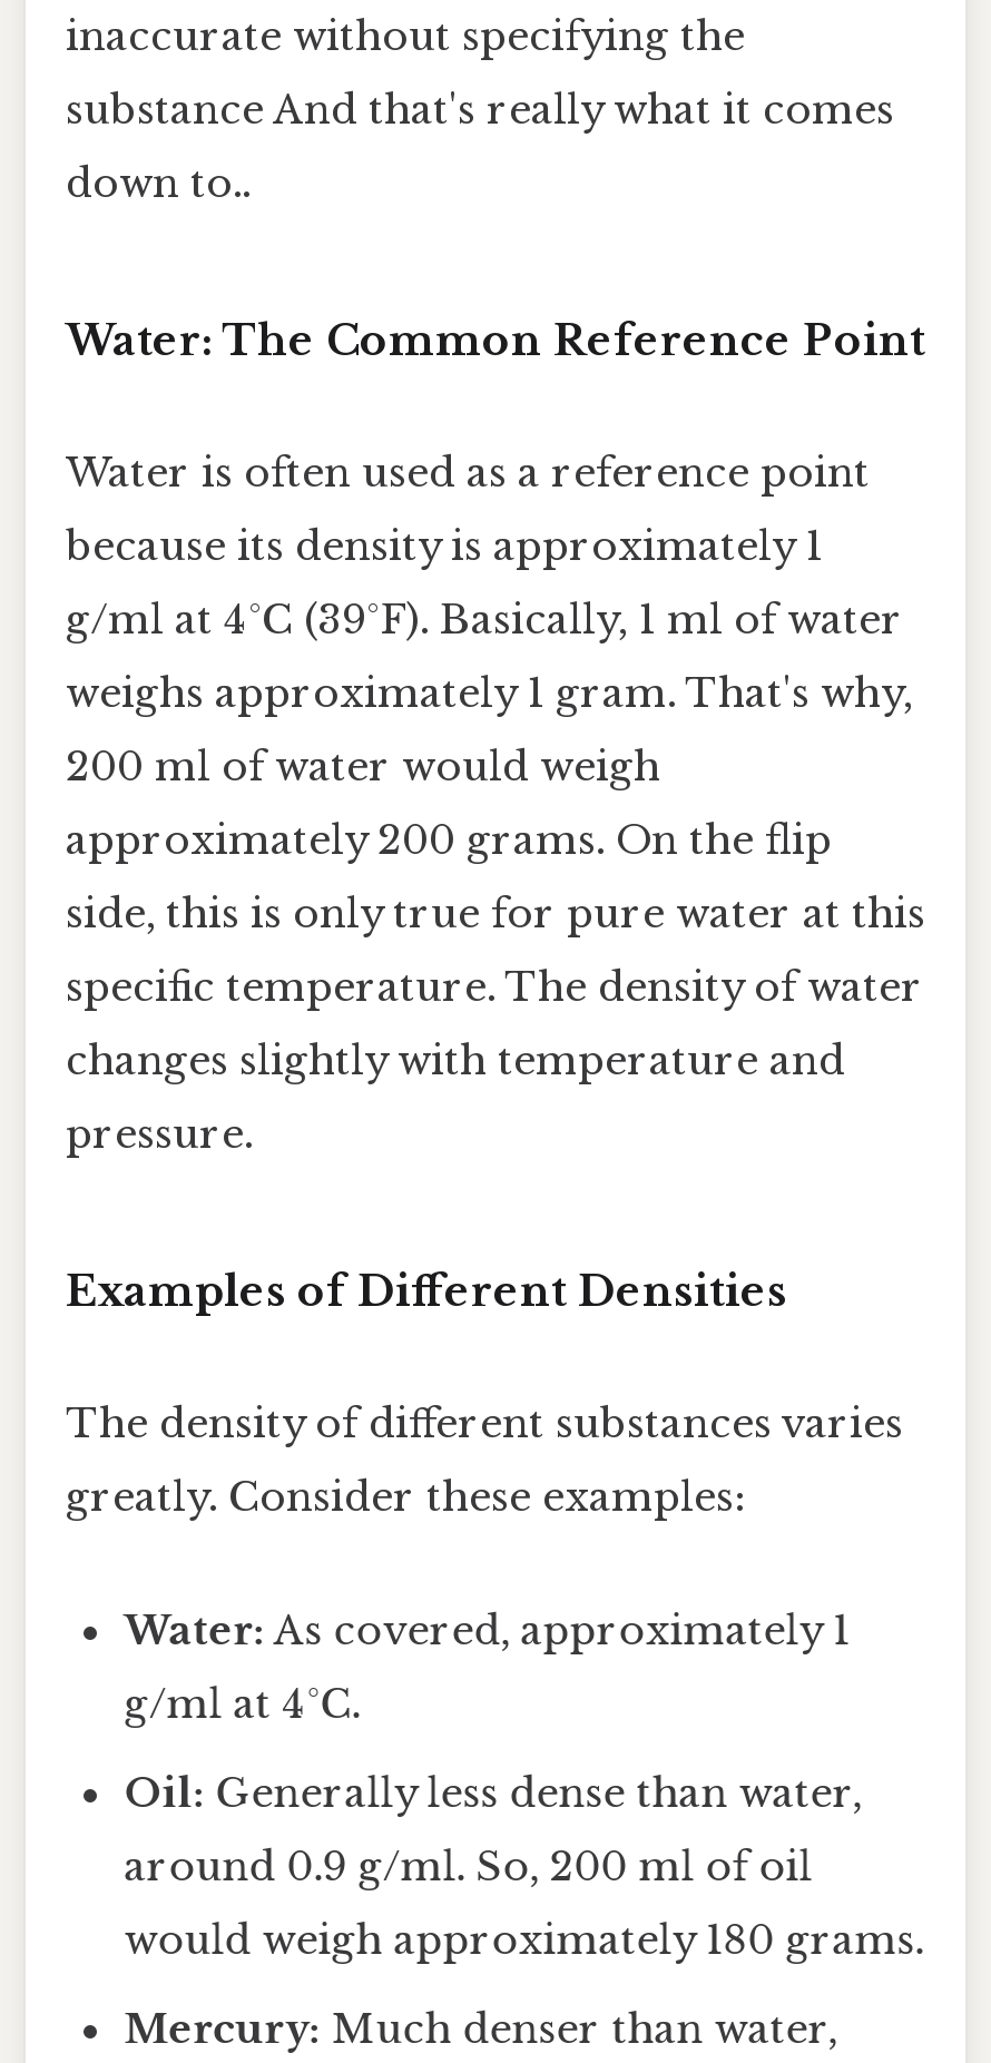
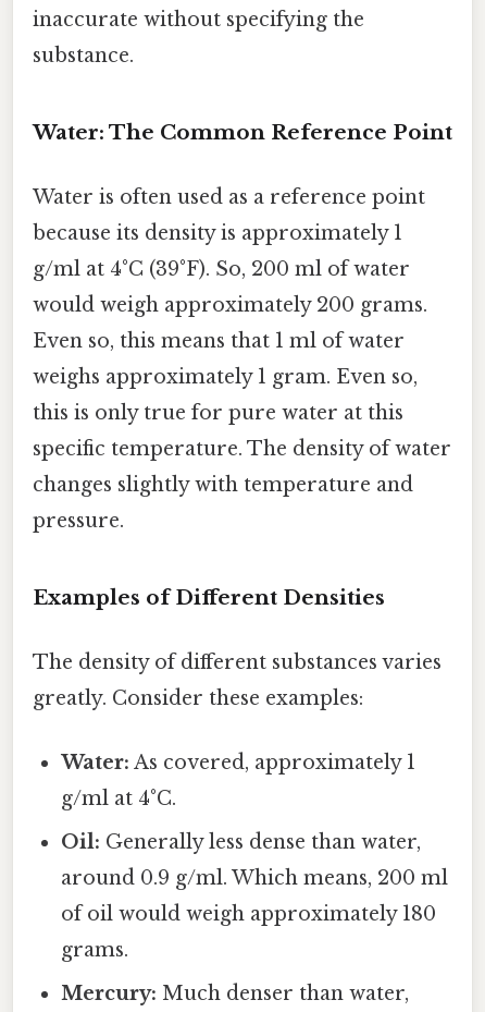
[66,86,894,208] substance And that's really what it comes | down to.. -> [33,43,134,67] substance.
moved [66,314,925,571] -> [33,120,452,245]: Water: The Common Reference Point | Water is often used as a reference point | because its density is approximately 1
[66,596,903,645] g/ml at 4°C (39°F). Basically, 1 ml of water -> [33,257,410,281] g/ml at 4°C (39°F). So, 200 ml of water
[66,669,912,718] weighs approximately 1 gram. That's why, -> [33,293,427,317] would weigh approximately 200 grams.
[66,743,660,792] 200 ml of water would weigh -> [33,329,405,353] Even so, this means that 1 ml of water
[66,816,832,865] approximately 200 grams. On the flip -> [33,365,418,389] weighs approximately 1 gram. Even so,
[66,890,925,939] side, this is only true for pure water at this -> [33,401,403,425] this is only true for pure water at this
moved [66,963,923,1817] -> [33,437,451,854]: specific temperature. The density of water | changes slightly with temperature and | pressure. | ... | g/ml at 4°C. | Oil: Generally less dense than water,
[124,1841,924,1963] around 0.9 g/ml. So, 200 ml of oil | would weigh approximately 180 grams. -> [61,866,448,962] around 0.9 g/ml. Which means, 200 ml | of oil would weigh approximately 180 | grams.

